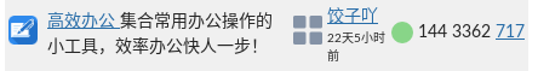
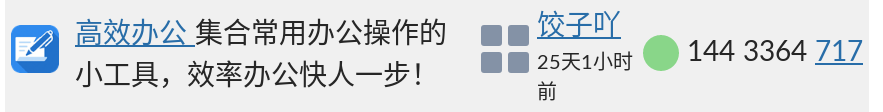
[418,24,525,41] 144 3362 717 -> [687,39,863,67] 144 3364 717
[327,32,385,45] 22天5小时 -> [537,53,633,73] 25天1小时

